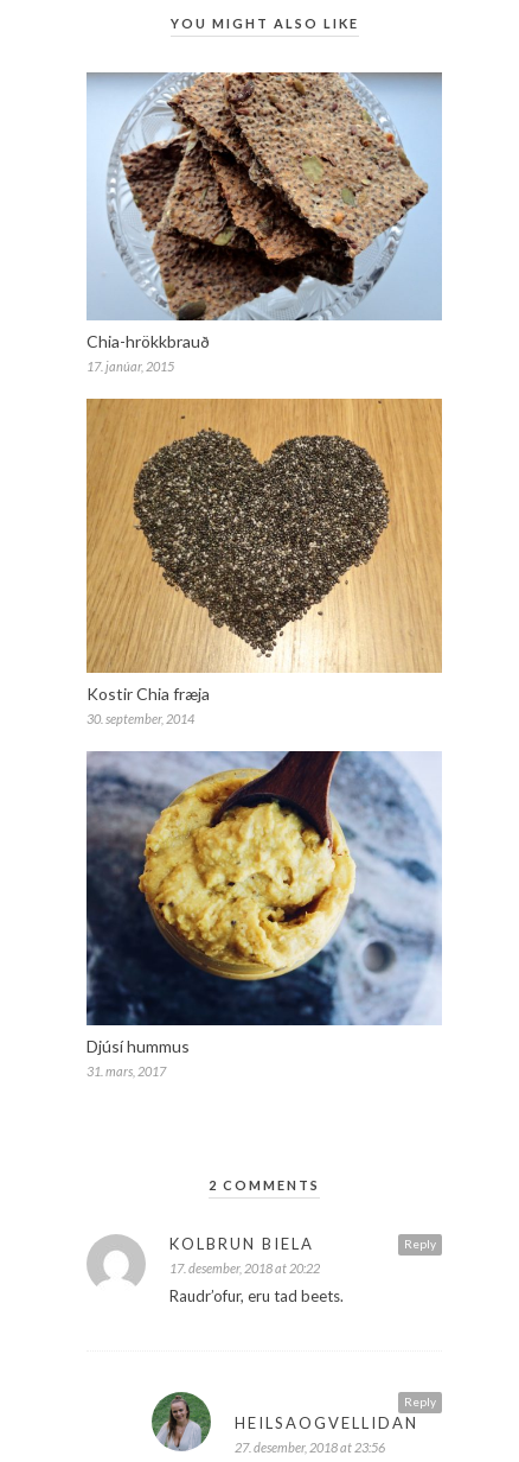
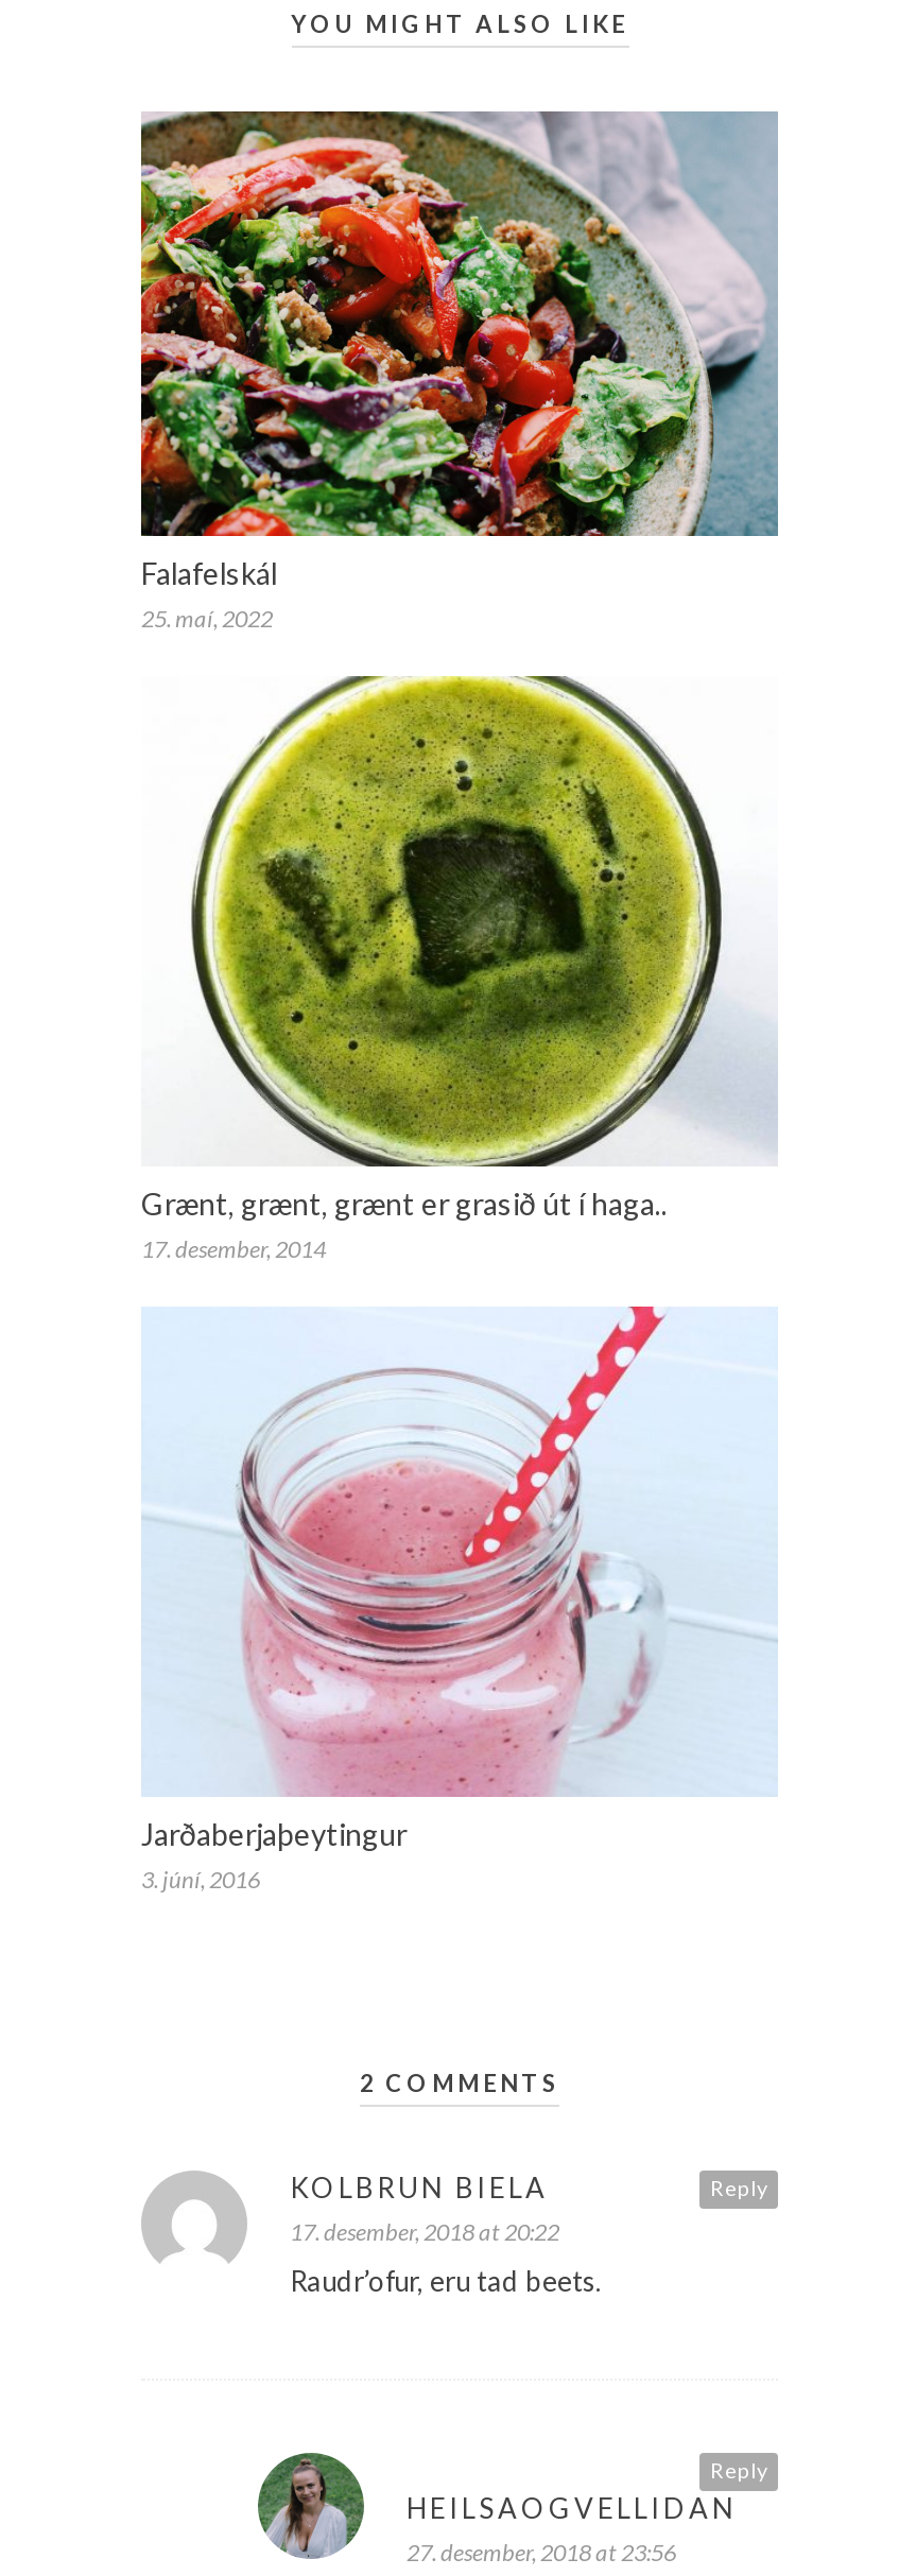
[86,71,441,374] [image] | Chia-hrökkbrauð | 17. janúar, 2015 -> [139,109,778,632] [image] | Falafelskál | 25. maí, 2022
[85,398,443,726] [image] | Kostir Chia fræja | 30. september, 2014 -> [141,674,778,1262] [image] | Grænt, grænt, grænt er grasið út í haga.. | 17. desember, 2014
[85,750,442,1079] [image] | Djúsí hummus | 31. mars, 2017 -> [141,1304,774,1892] [image] | Jarðaberjaþeytingur | 3. júní, 2016

